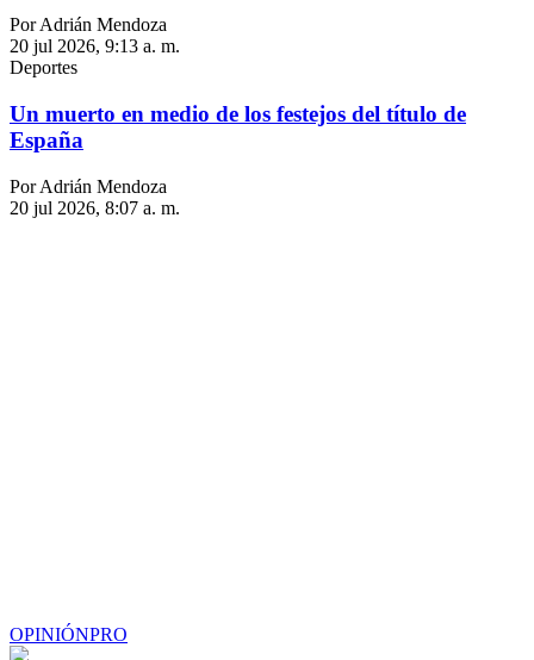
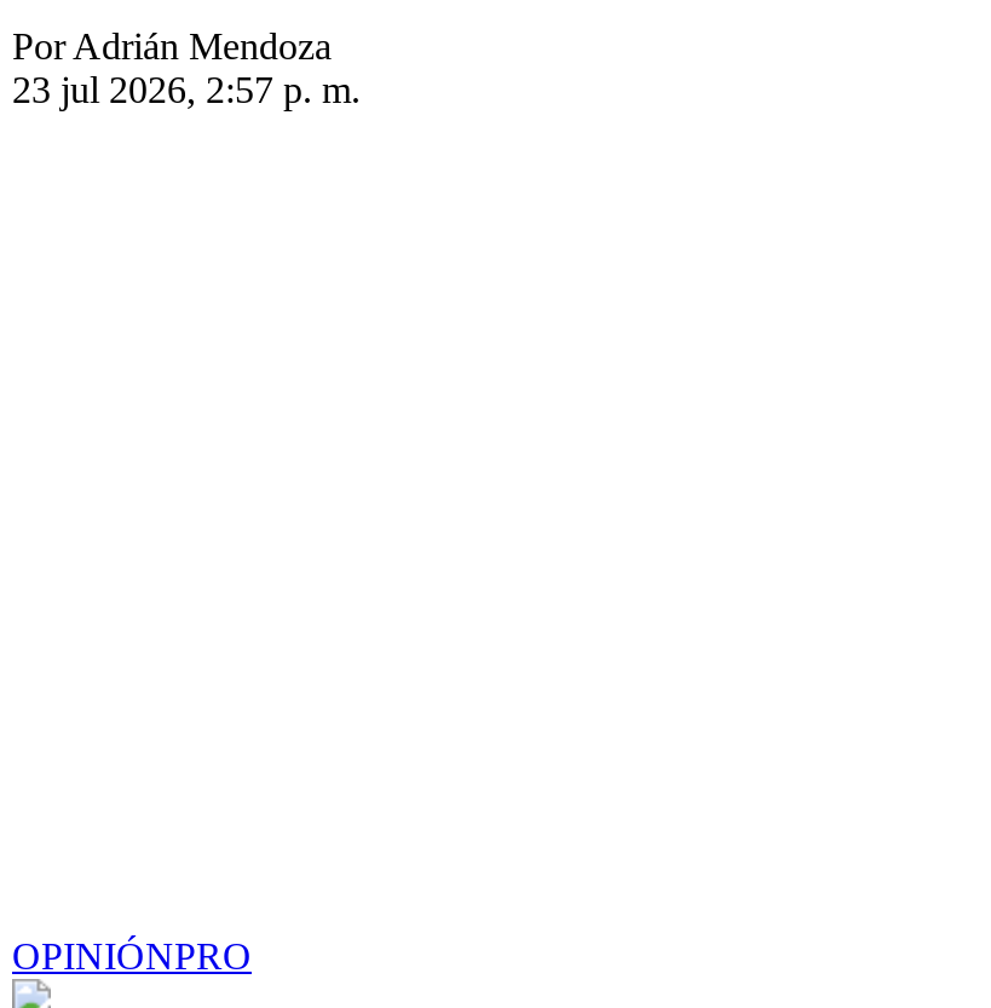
[10,36,466,218] 20 jul 2026, 9:13 a. m. | Deportes | Un muerto en medio de los festejos del título de | España | Por Adrián Mendoza | 20 jul 2026, 8:07 a. m. -> [12,69,361,110] 23 jul 2026, 2:57 p. m.

